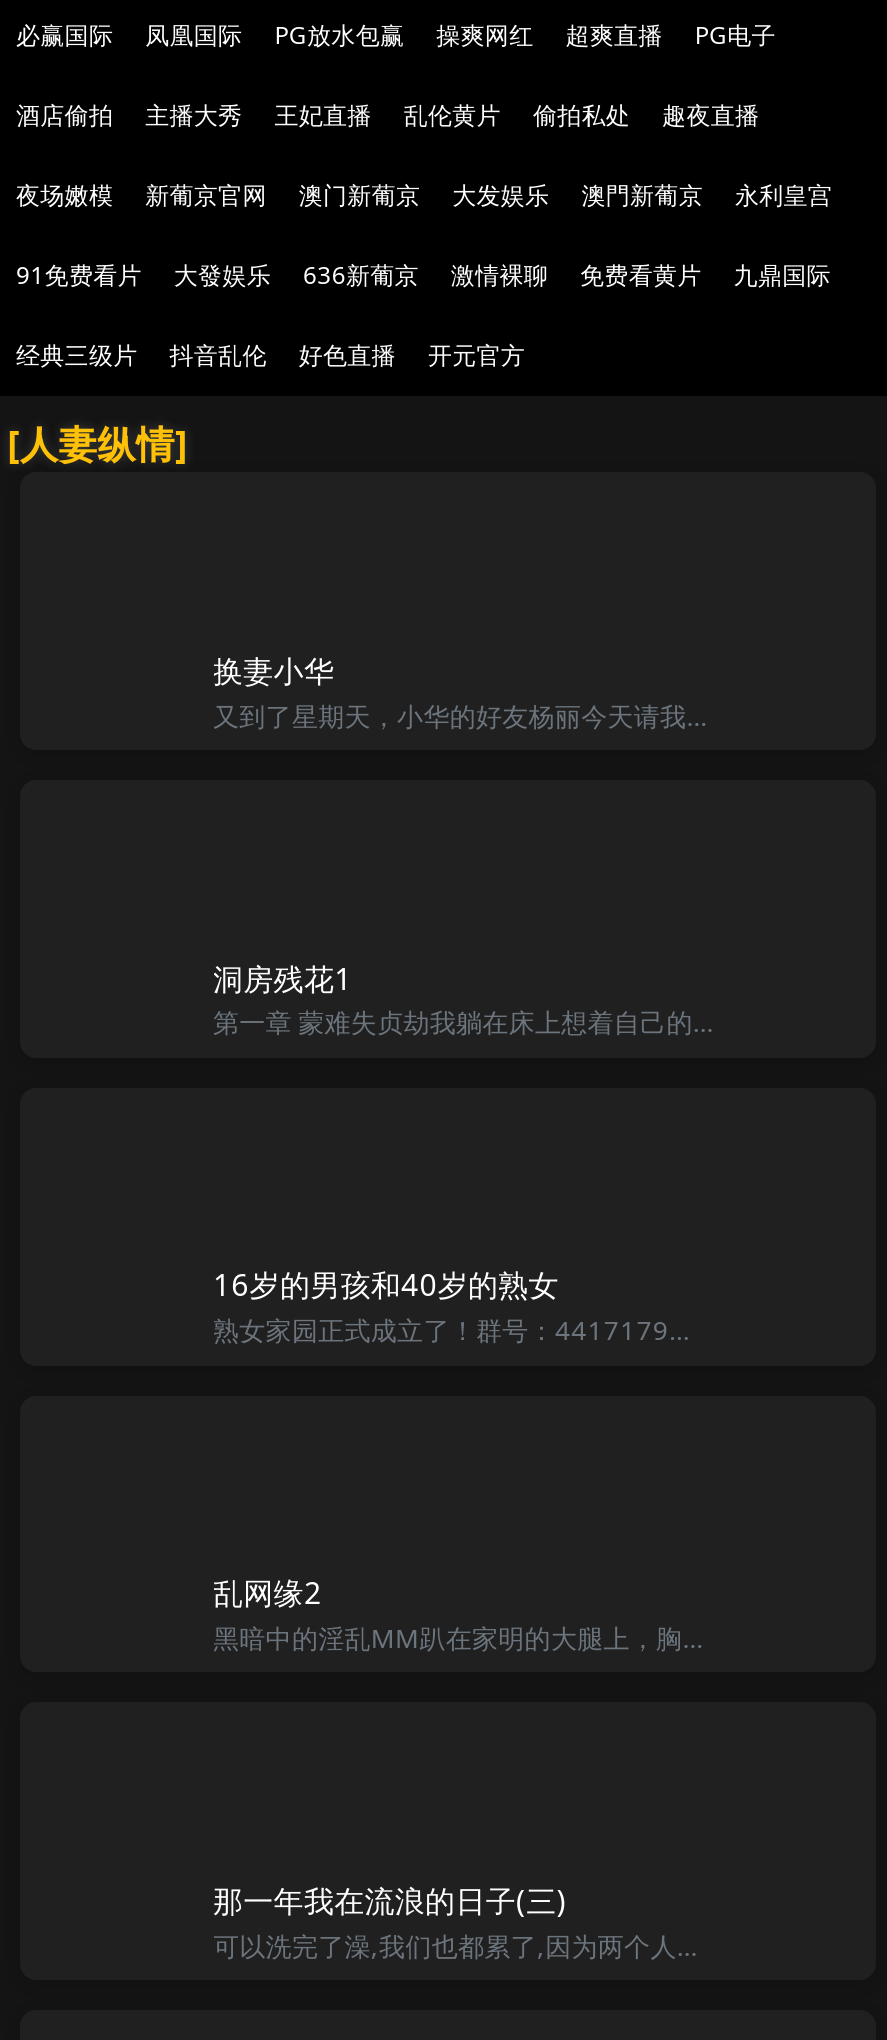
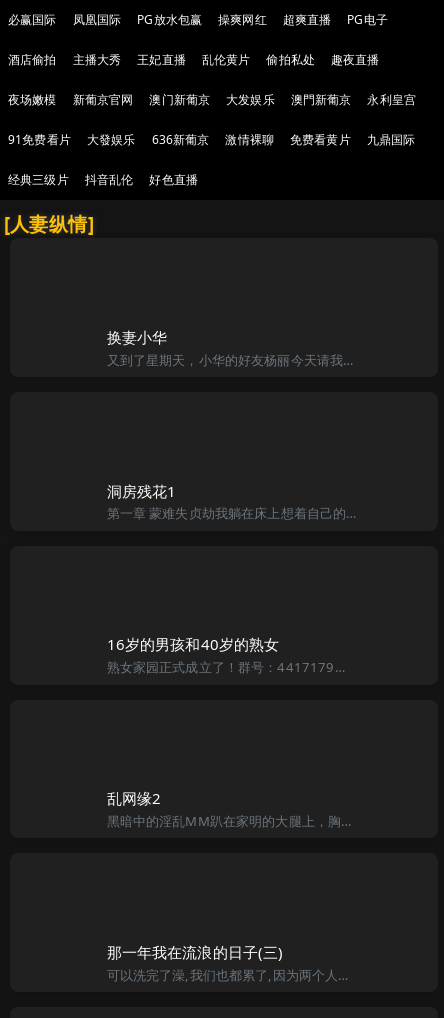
[428,338,525,372] 开元官方 -> none

